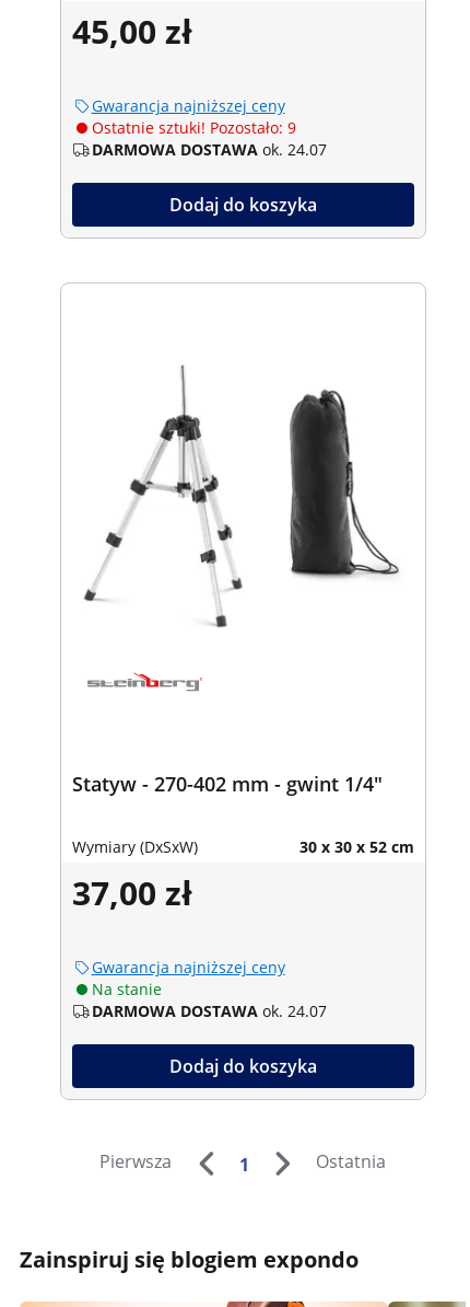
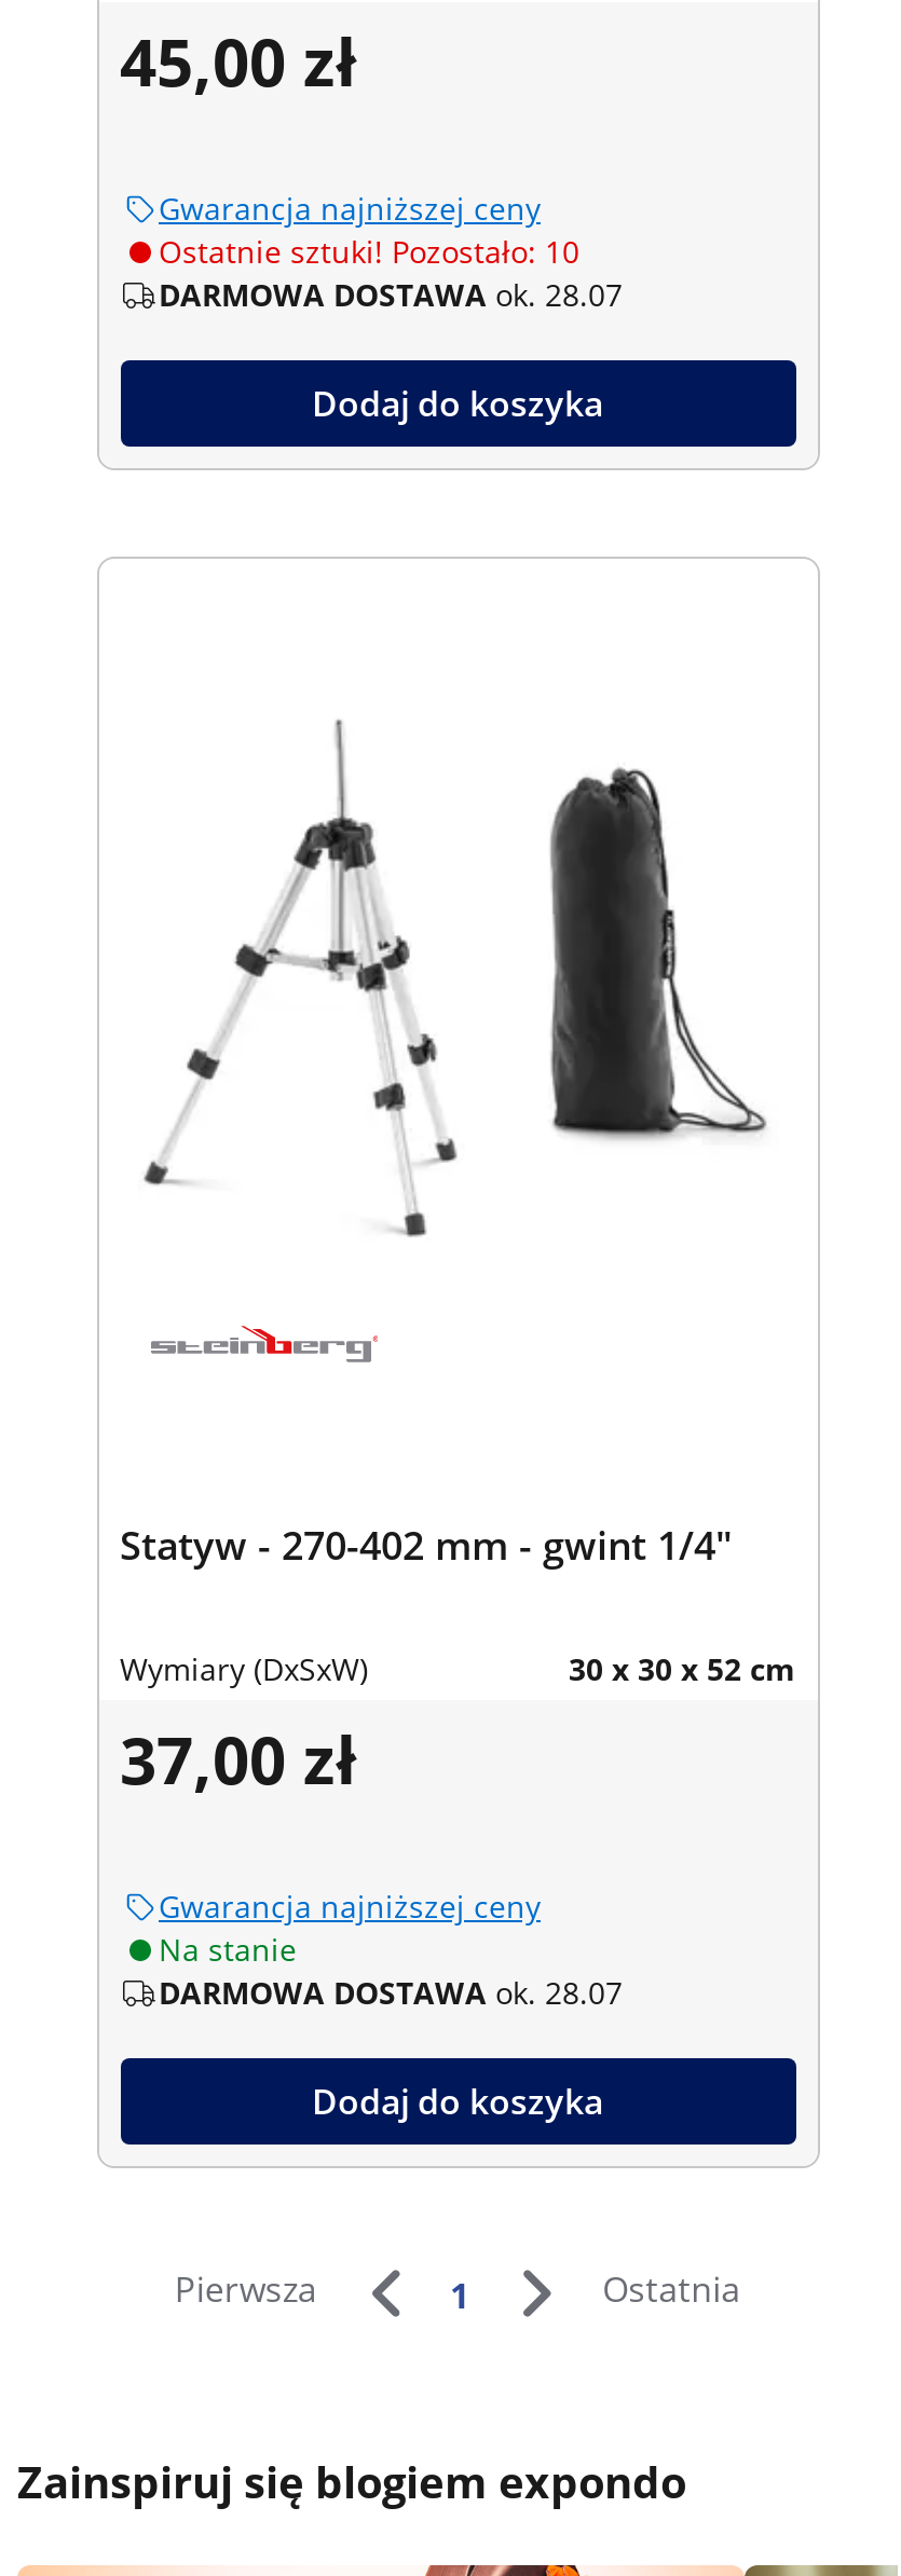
[91,117,296,137] Ostatnie sztuki! Pozostało: 9 -> [159,230,579,271] Ostatnie sztuki! Pozostało: 10
[91,139,326,159] DARMOWA DOSTAWA ok. 24.07 -> [159,273,623,314] DARMOWA DOSTAWA ok. 28.07
[91,1000,326,1021] DARMOWA DOSTAWA ok. 24.07 -> [159,1971,623,2012] DARMOWA DOSTAWA ok. 28.07

